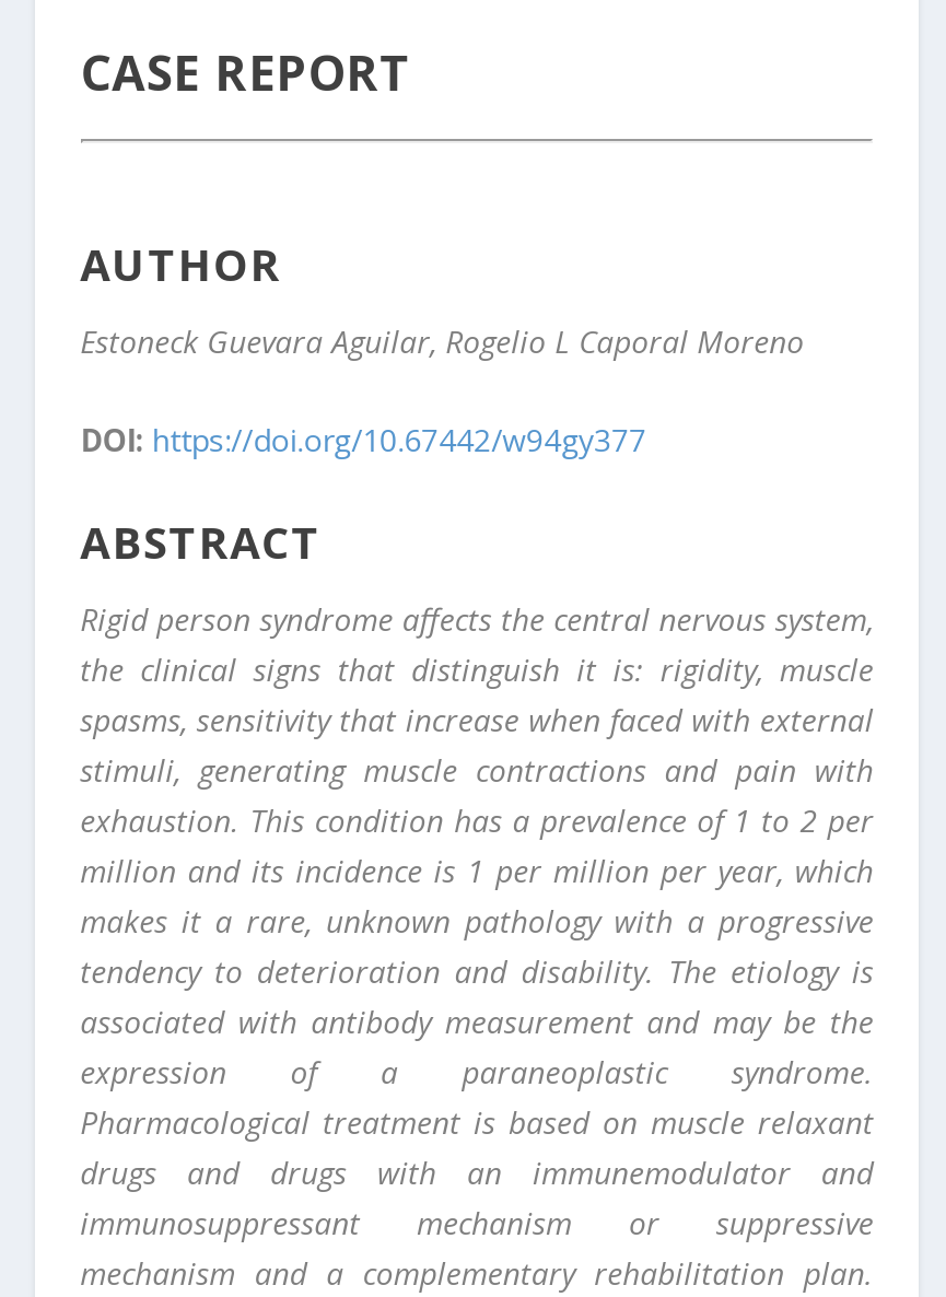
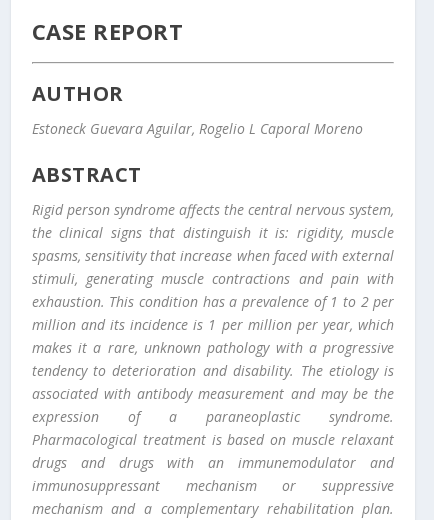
[80,419,647,461] DOI: https://doi.org/10.67442/w94gy377 -> none

